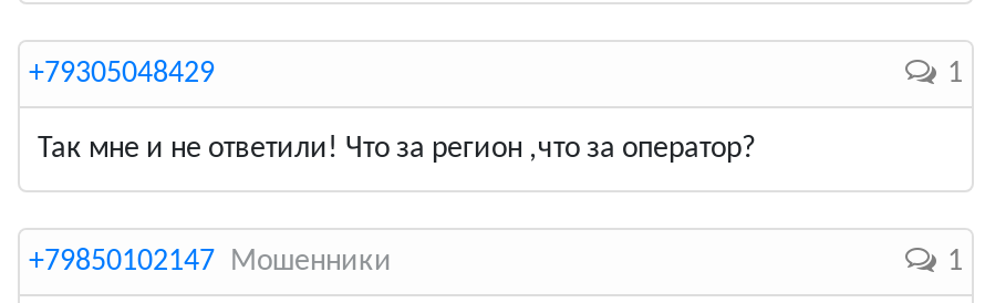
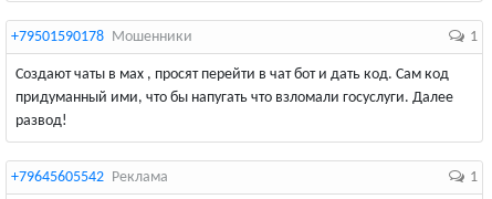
[29,58,215,91] +79305048429 -> [11,29,192,45] +79501590178 Мошенники
[38,133,755,166] Так мне и не ответили! Что за регион ,что за оператор? -> [15,66,453,129] Создают чаты в мах , просят перейти в чат бот и дать код. Сам код | придуманный ими, что бы напугать что взломали госуслуги. Далее | развод!
[29,245,392,279] +79850102147 Мошенники -> [11,169,168,186] +79645605542 Реклама

